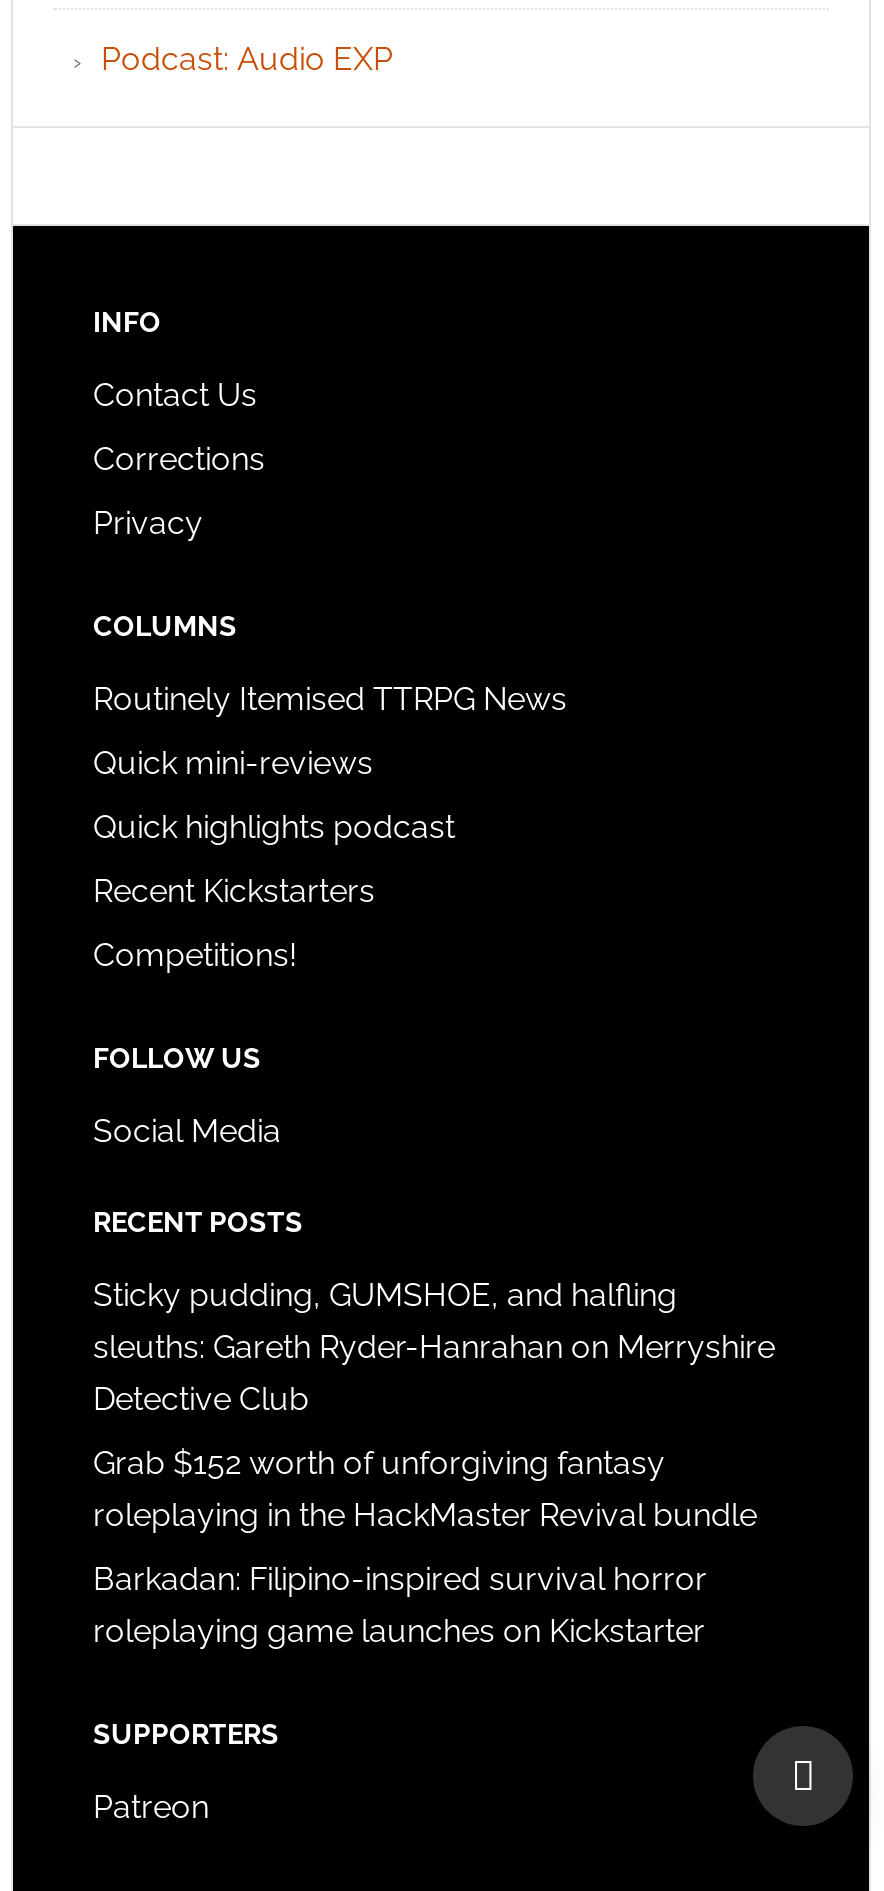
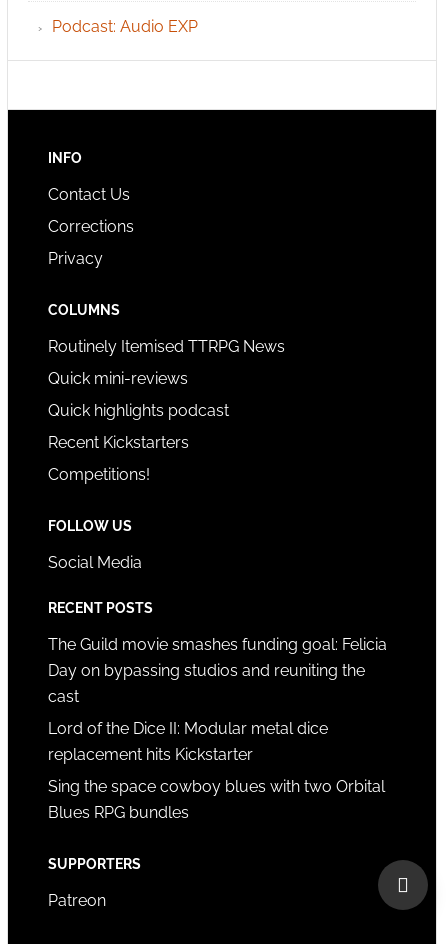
[93,1276,775,1418] Sticky pudding, GUMSHOE, and halfling | sleuths: Gareth Ryder-Hanrahan on Merryshire | Detective Club -> [48,635,387,706] The Guild movie smashes funding goal: Felicia | Day on bypassing studios and reuniting the | cast
[93,1444,757,1534] Grab $152 worth of unforgiving fantasy | roleplaying in the HackMaster Revival bundle -> [48,719,328,764] Lord of the Dice II: Modular metal dice | replacement hits Kickstarter
[93,1560,707,1650] Barkadan: Filipino-inspired survival horror | roleplaying game launches on Kickstarter -> [48,777,385,822] Sing the space cowboy blues with two Orbital | Blues RPG bundles

